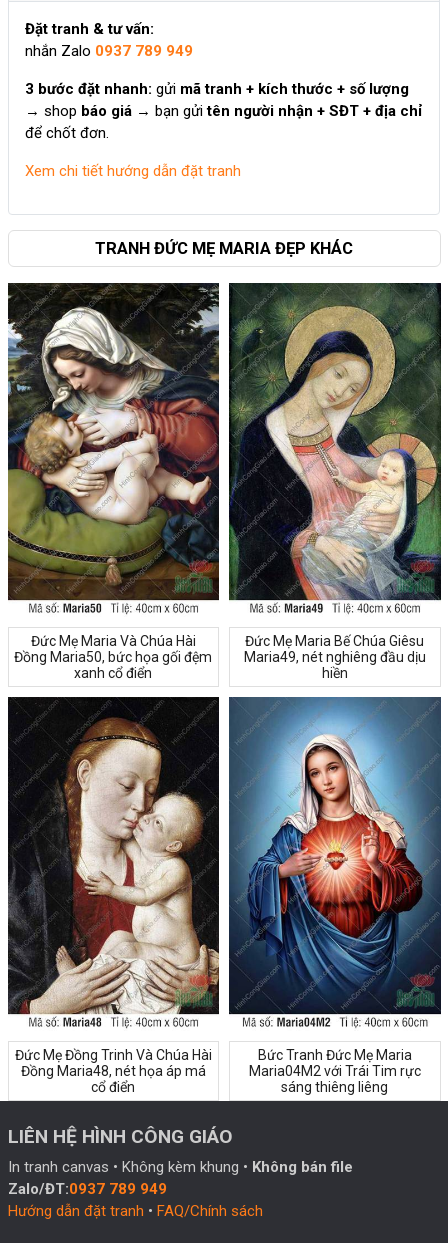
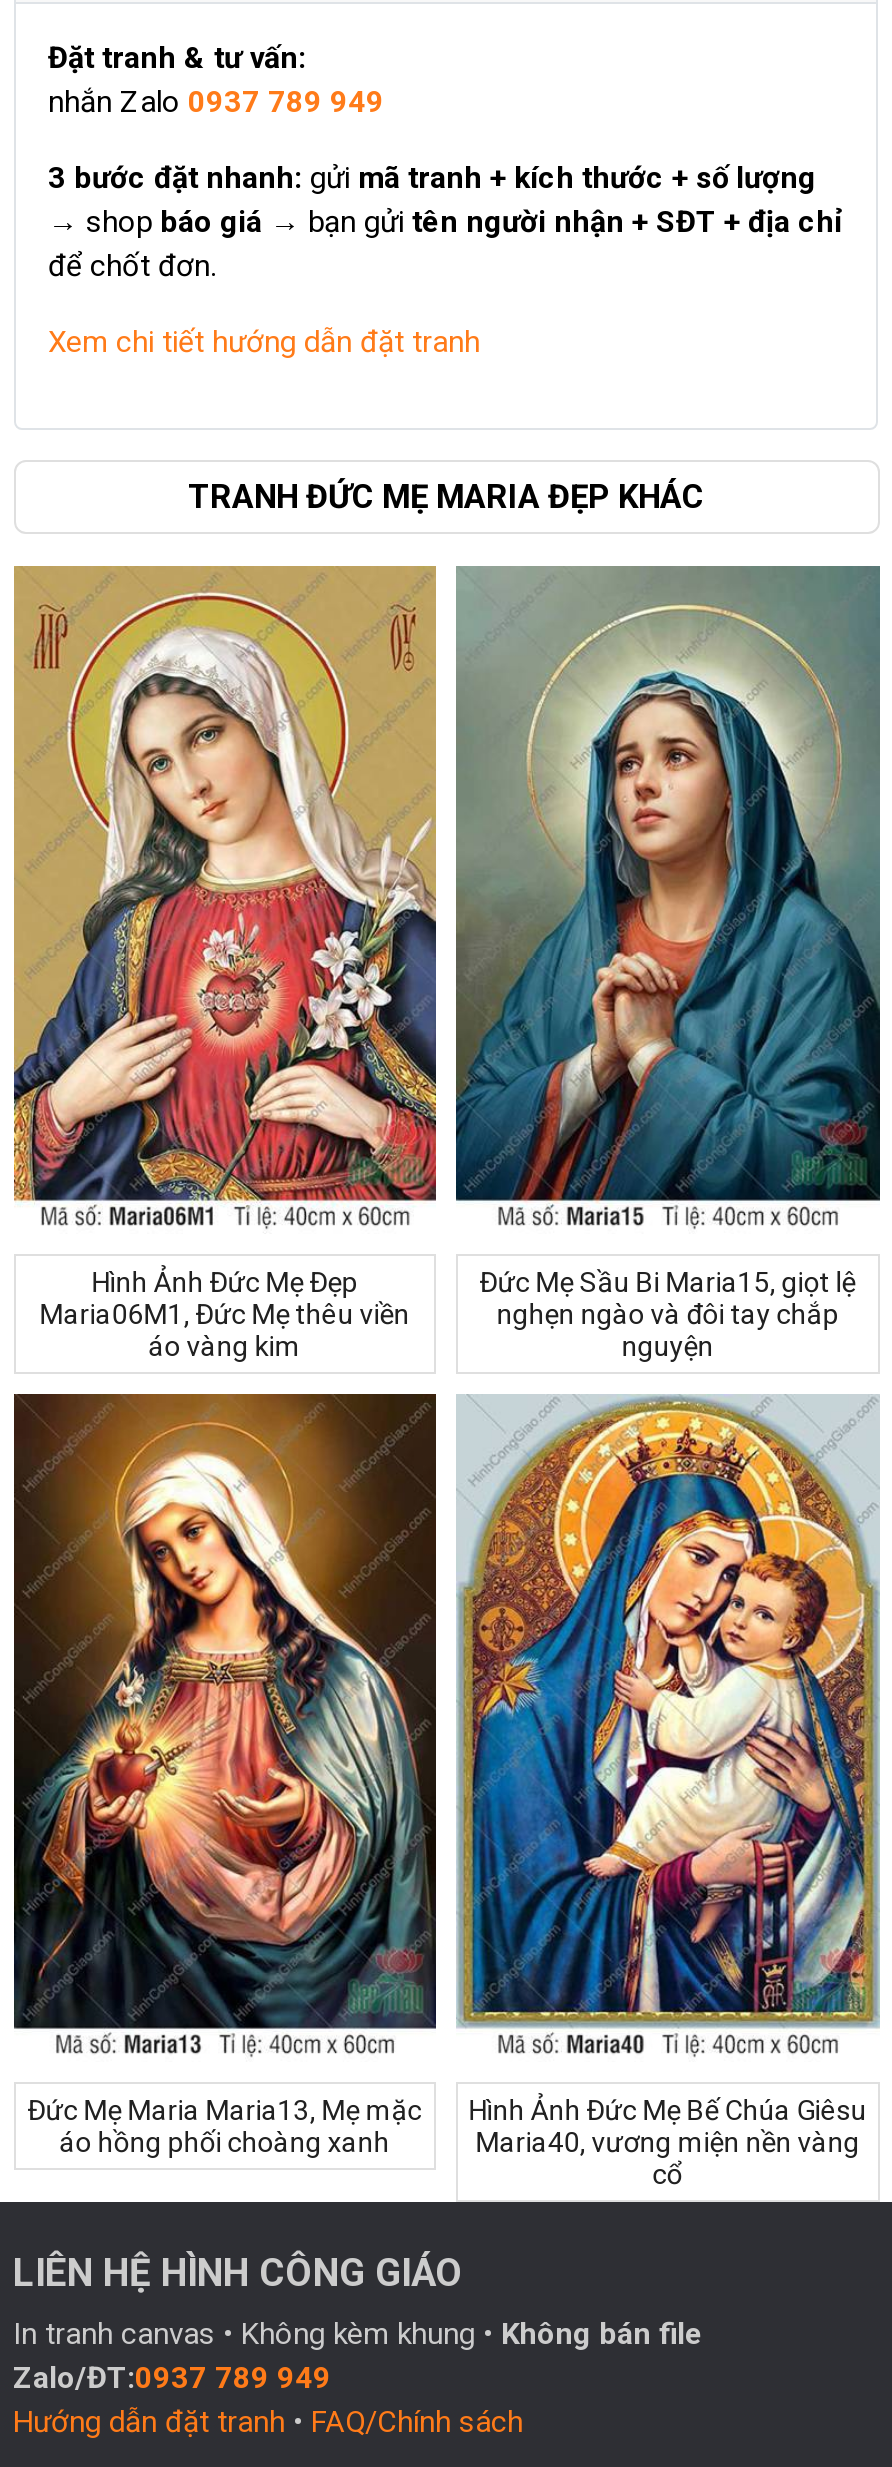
[7,282,220,681] [image] | Đức Mẹ Maria Và Chúa Hài | Đồng Maria50, bức họa gối đệm | xanh cổ điển -> [12,564,438,1362] [image] | Hình Ảnh Đức Mẹ Đẹp | Maria06M1, Đức Mẹ thêu viền | áo vàng kim
[228,282,442,681] [image] | Đức Mẹ Maria Bế Chúa Giêsu | Maria49, nét nghiêng đầu dịu | hiền -> [454,564,882,1362] [image] | Đức Mẹ Sầu Bi Maria15, giọt lệ | nghẹn ngào và đôi tay chắp | nguyện
[8,696,220,1095] [image] | Đức Mẹ Đồng Trinh Và Chúa Hài | Đồng Maria48, nét họa áp má | cổ điển -> [14,1392,436,2158] [image] | Đức Mẹ Maria Maria13, Mẹ mặc | áo hồng phối choàng xanh
[229,697,442,1095] [image] | Bức Tranh Đức Mẹ Maria | Maria04M2 với Trái Tim rực | sáng thiêng liêng -> [458,1396,880,2190] [image] | Hình Ảnh Đức Mẹ Bế Chúa Giêsu | Maria40, vương miện nền vàng | cổ

